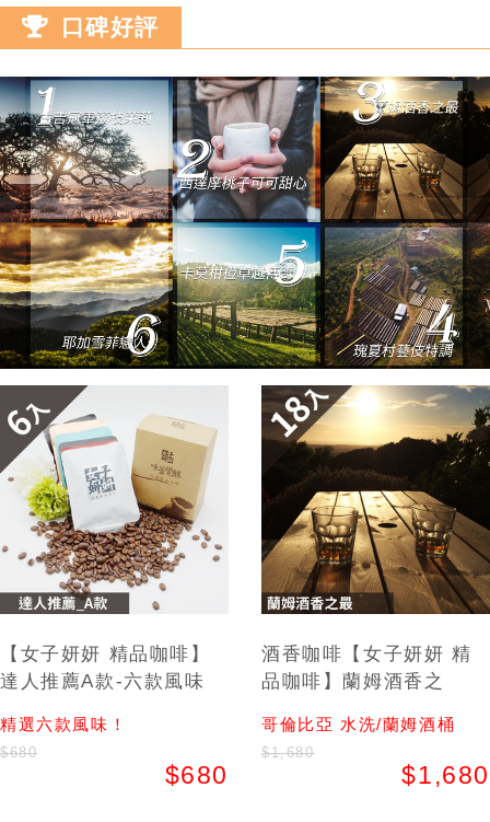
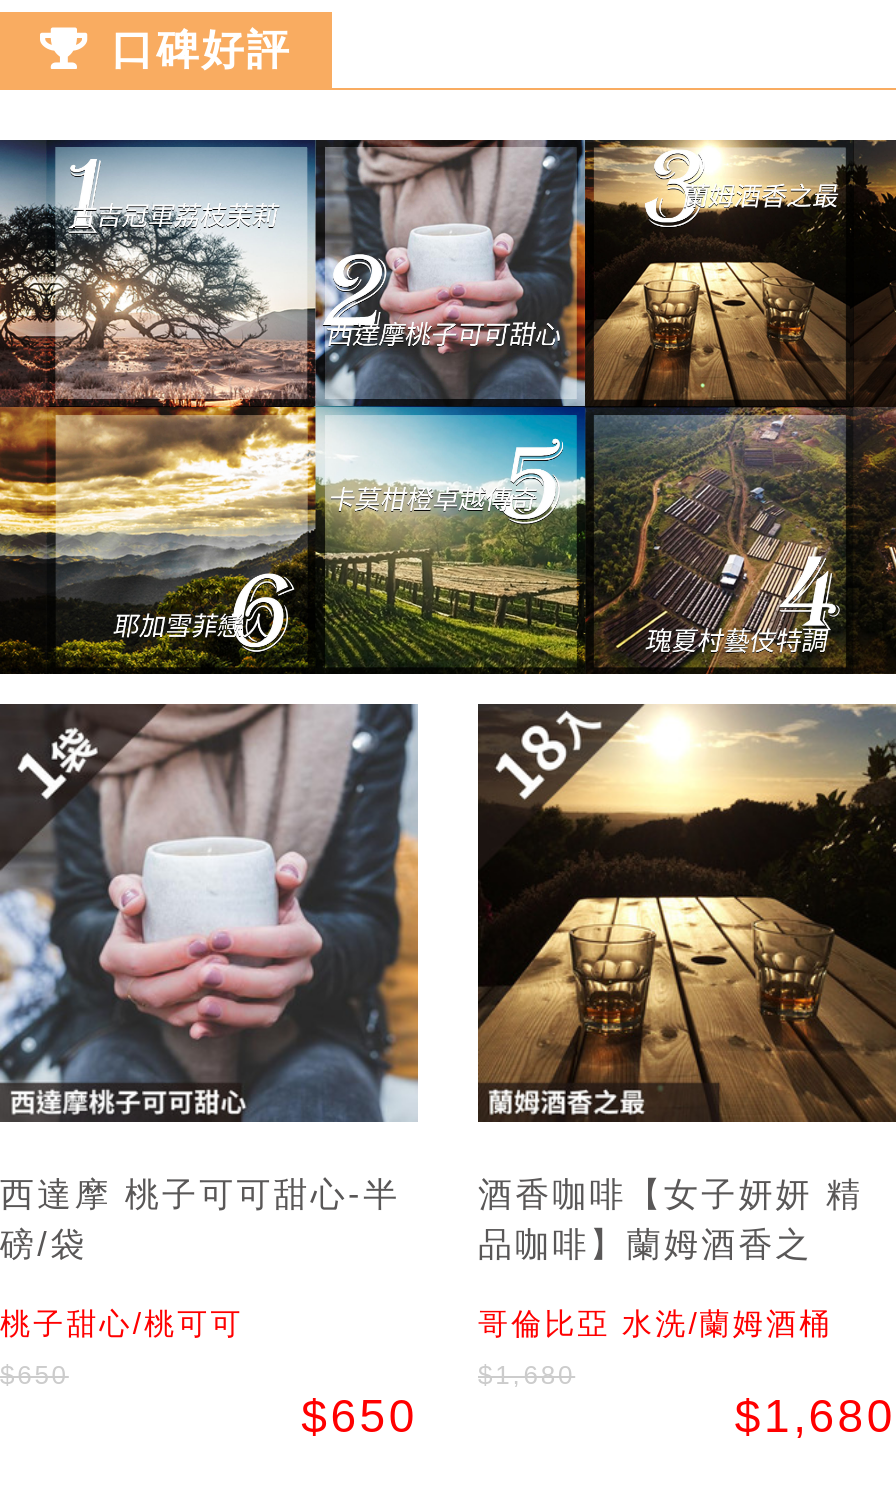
[0,385,229,692] [image] | 【女子妍妍 精品咖啡】 | 達人推薦A款-六款風味 -> [0,702,420,1264] [image] | 西達摩 桃子可可甜心-半 | 磅/袋
[0,715,127,733] 精選六款風味！ -> [0,1306,244,1340] 桃子甜心/桃可可
[0,744,229,789] $680 | $680 -> [0,1360,418,1442] $650 | $650

